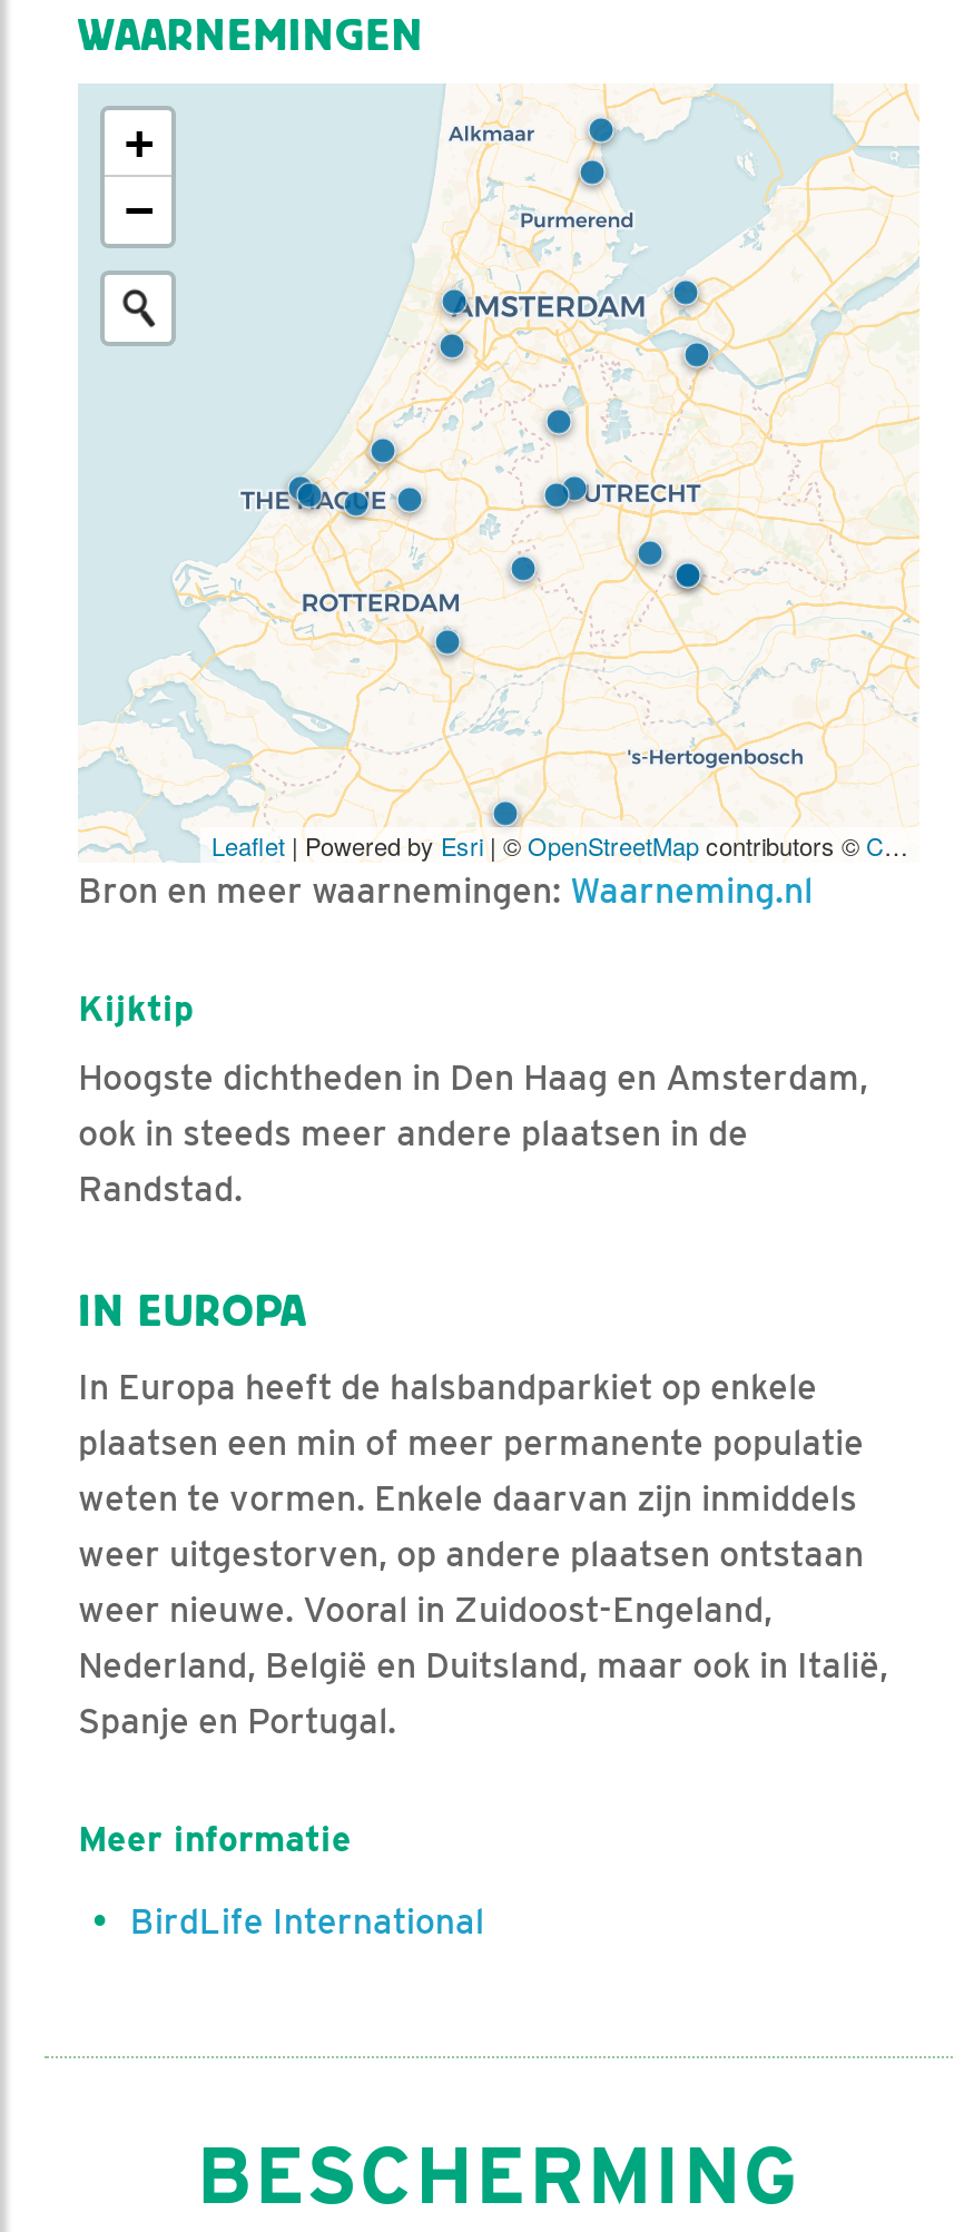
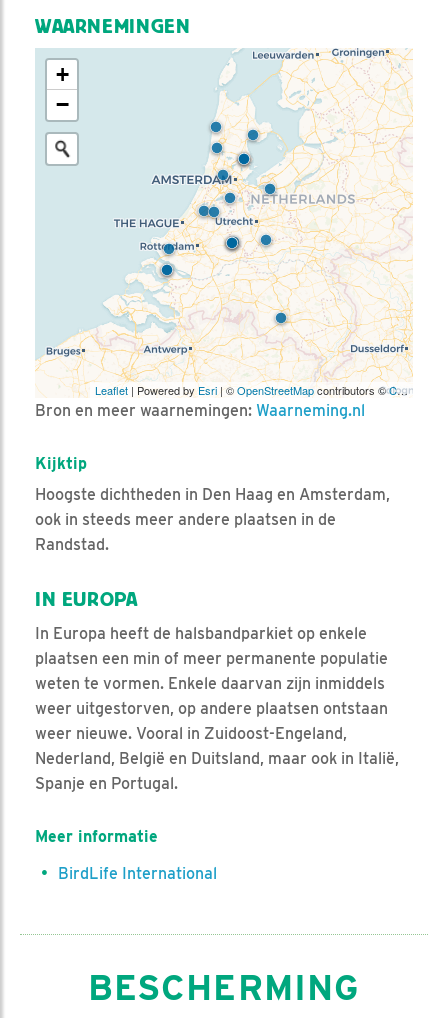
[78,82,919,864] [image] -> [35,48,413,398] [image]

